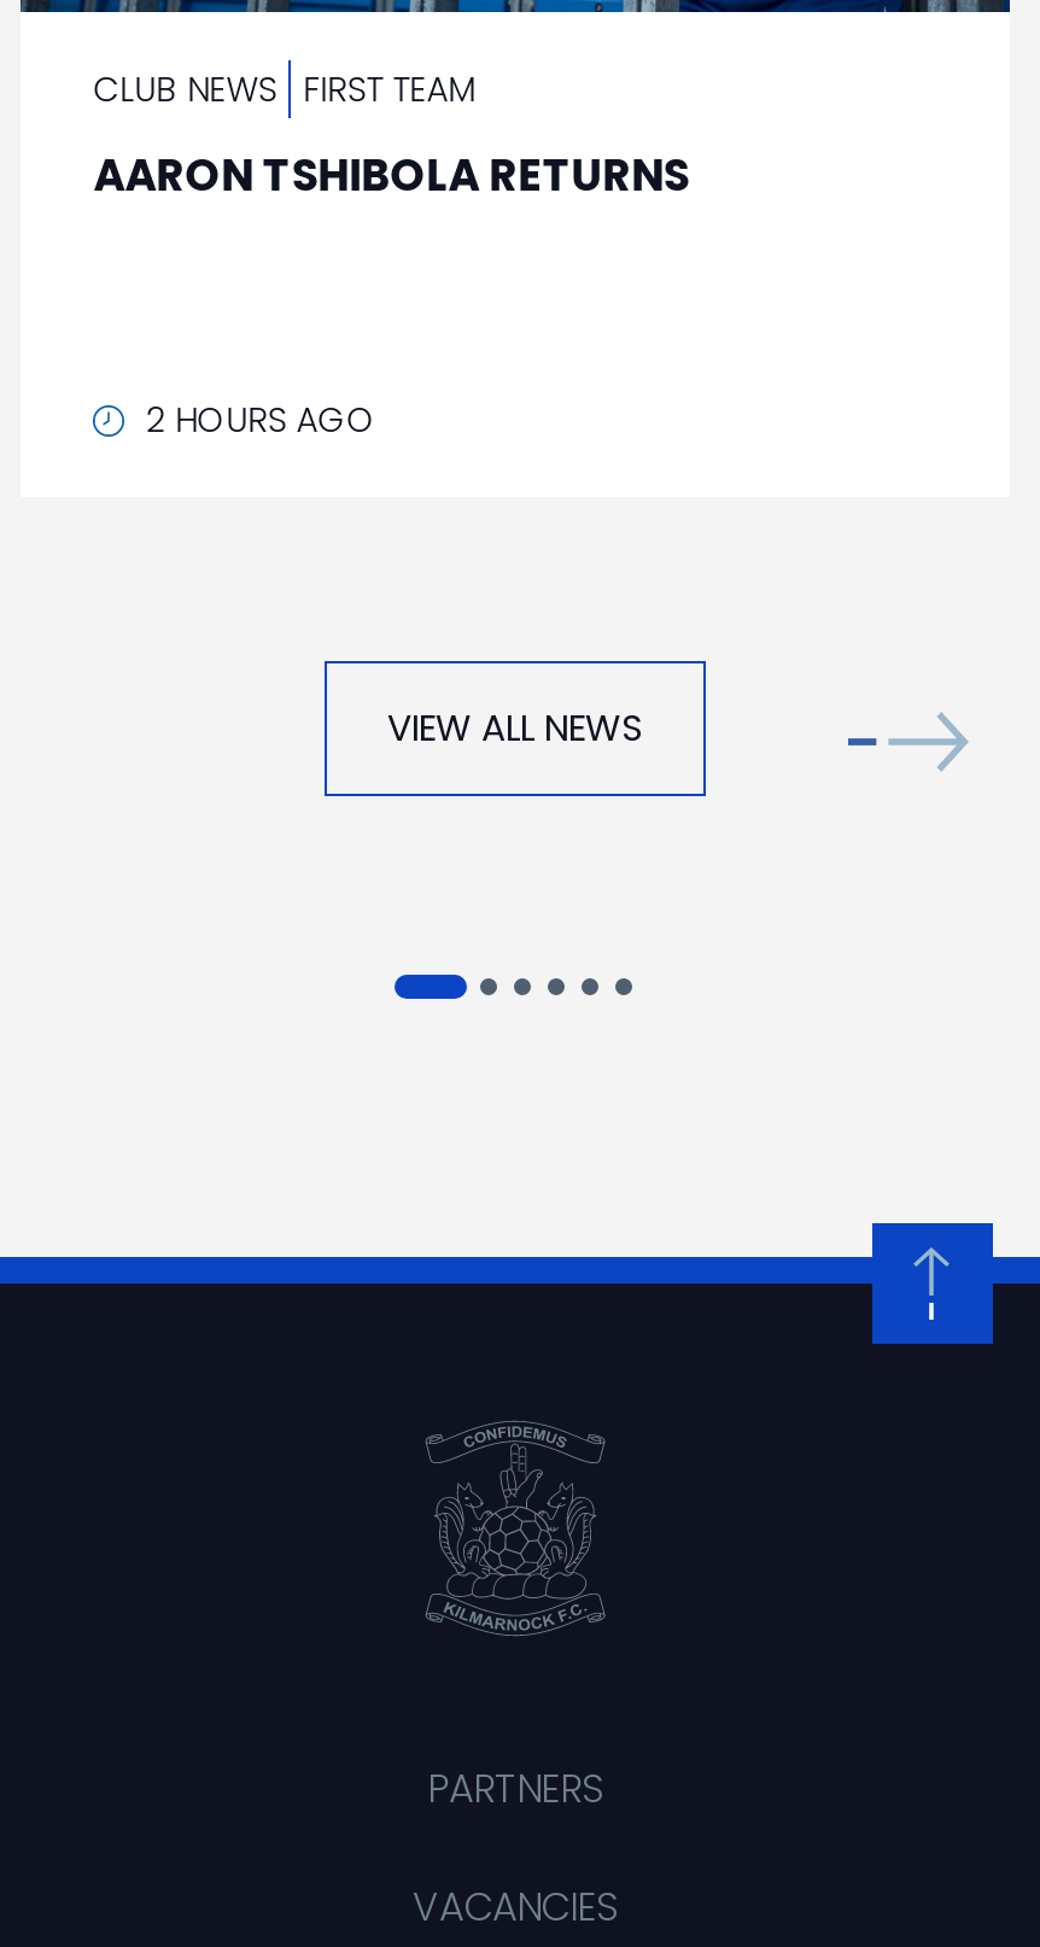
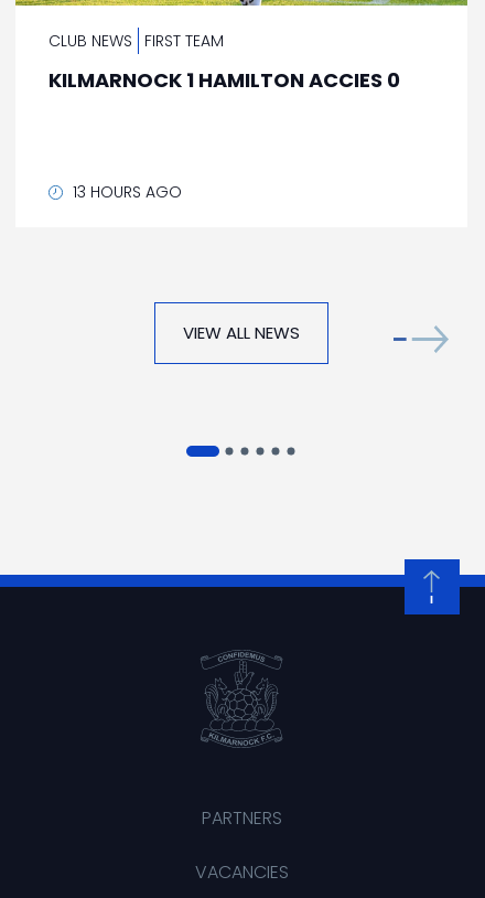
[93,146,689,206] AARON TSHIBOLA RETURNS -> [49,67,400,94] KILMARNOCK 1 HAMILTON ACCIES 0
[137,397,376,445] 2 HOURS AGO -> [69,181,182,203] 13 HOURS AGO

